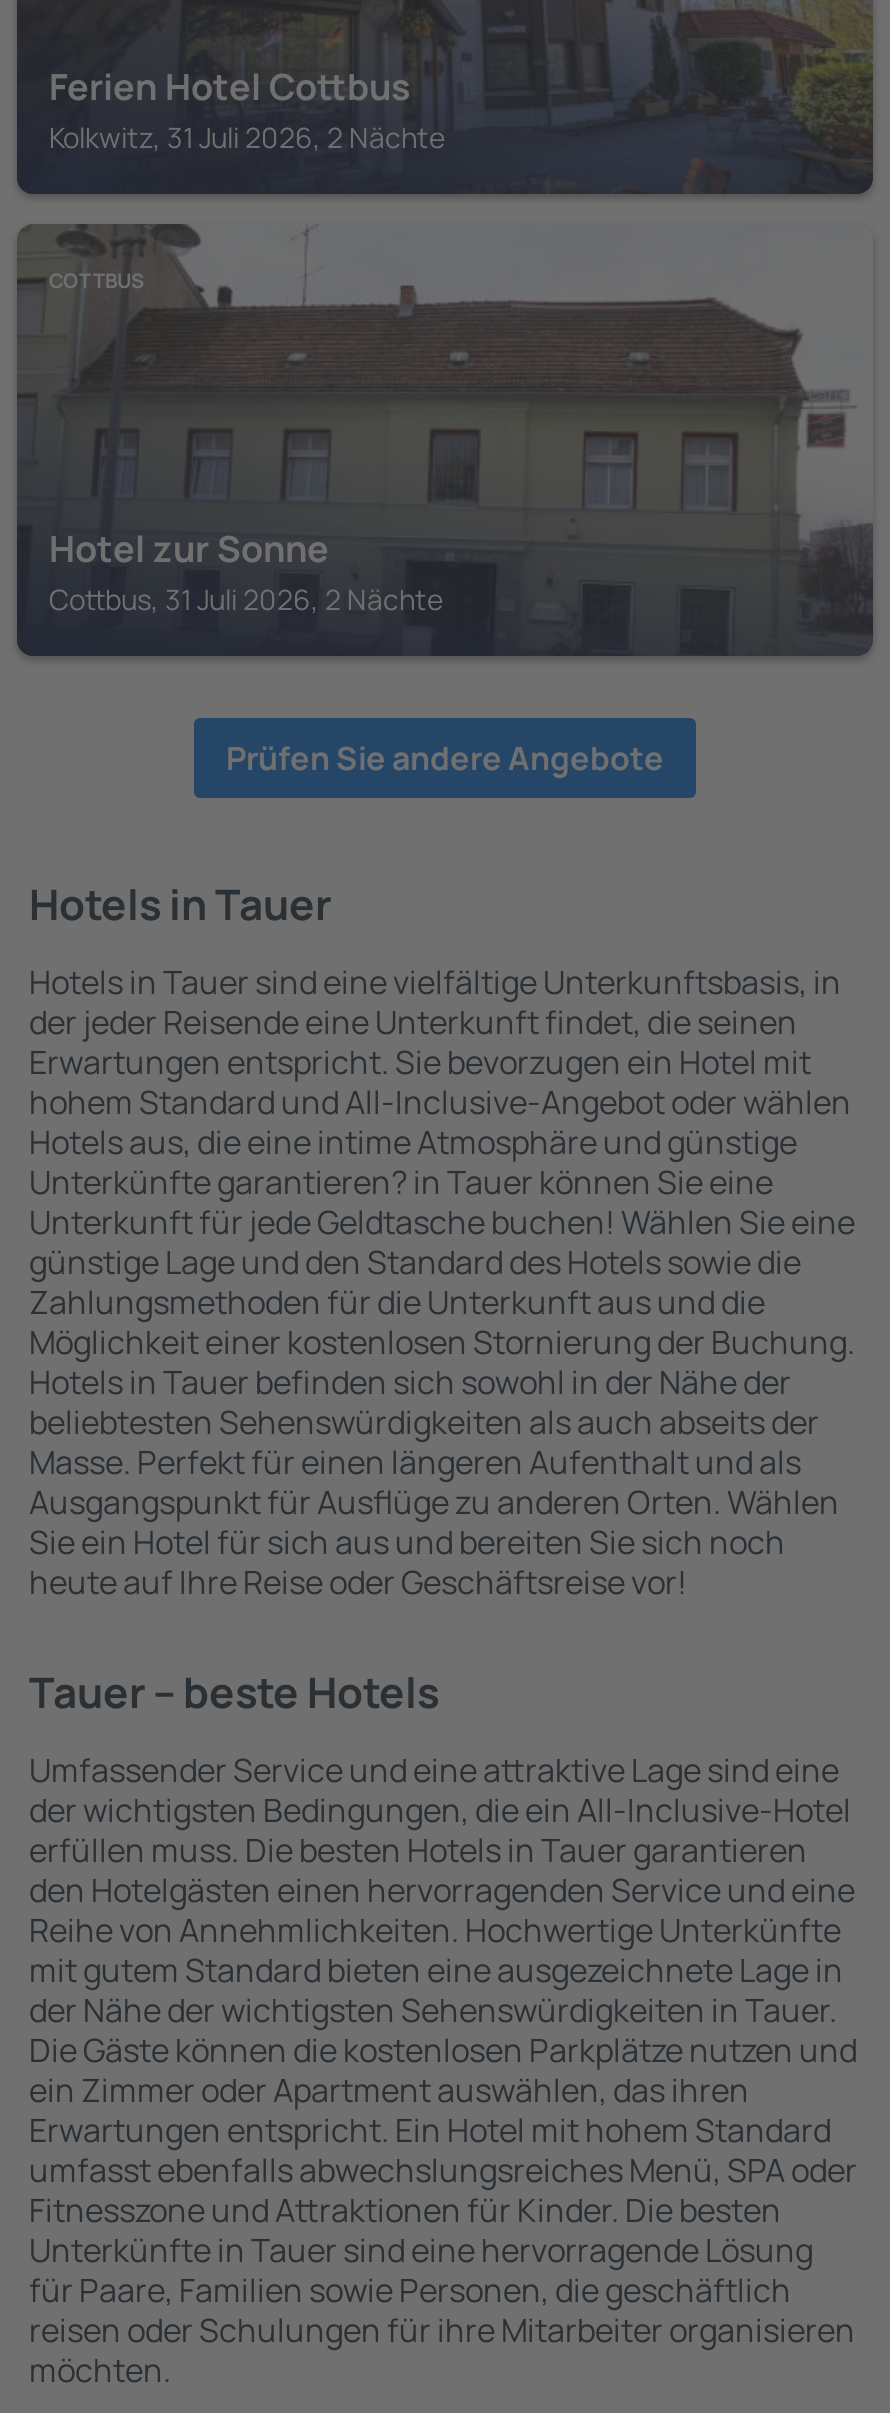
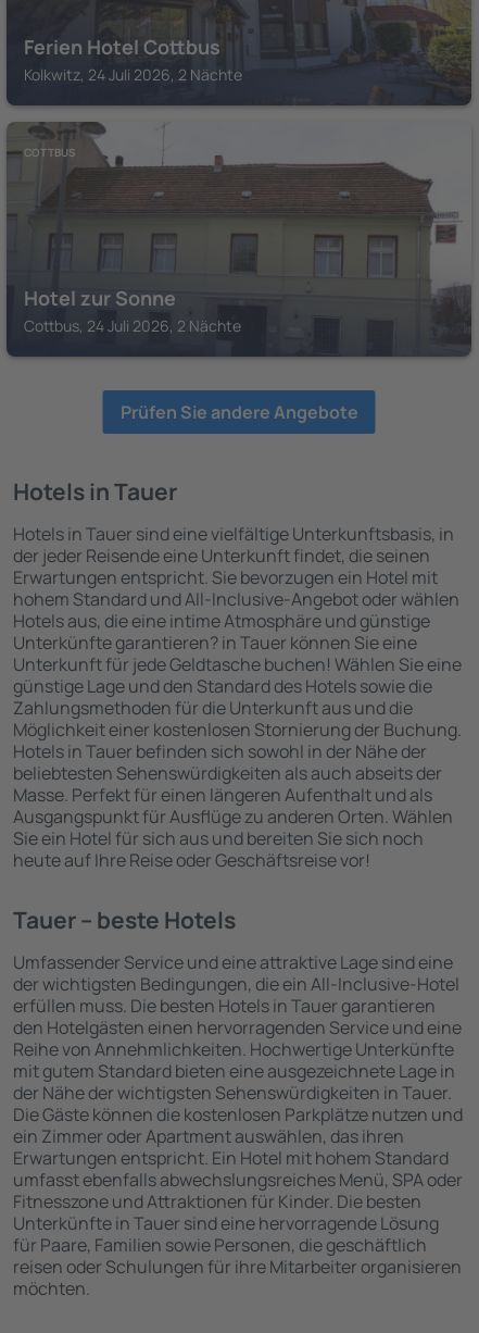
[49,118,445,156] Kolkwitz, 31 Juli 2026, 2 Nächte -> [24,64,242,85] Kolkwitz, 24 Juli 2026, 2 Nächte
[49,580,443,618] Cottbus, 31 Juli 2026, 2 Nächte -> [24,315,241,336] Cottbus, 24 Juli 2026, 2 Nächte

